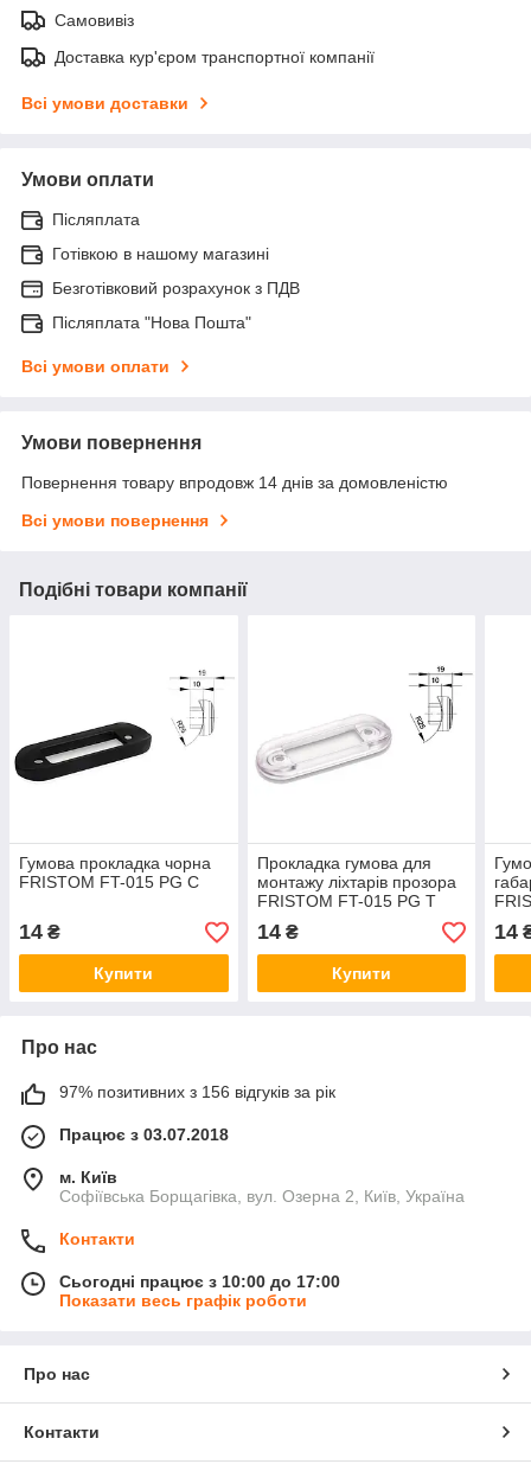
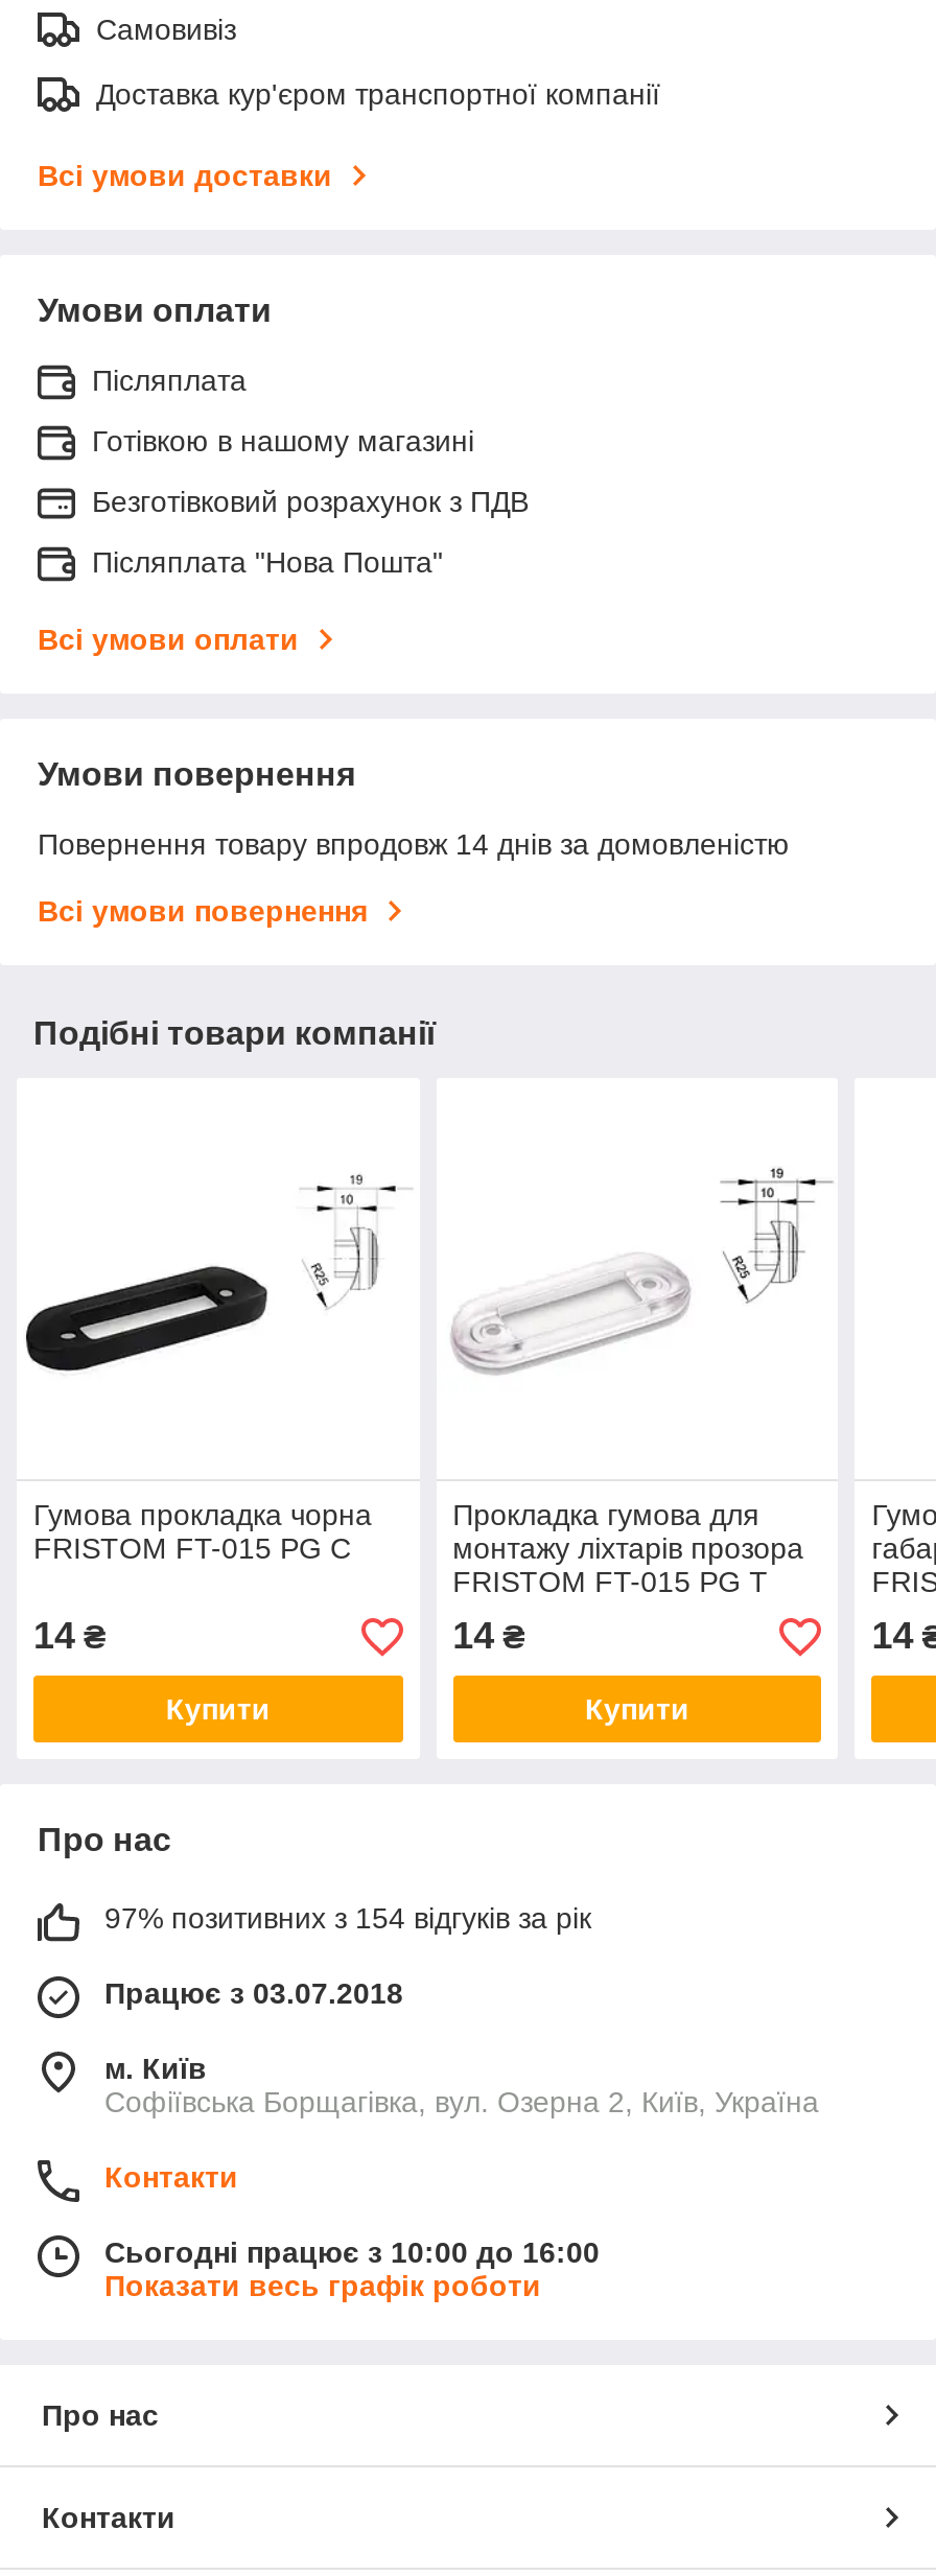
[59,1083,335,1102] 97% позитивних з 156 відгуків за рік -> [104,1902,591,1935] 97% позитивних з 154 відгуків за рік
[59,1272,340,1291] Сьогодні працює з 10:00 до 17:00 -> [104,2236,600,2270] Сьогодні працює з 10:00 до 16:00

